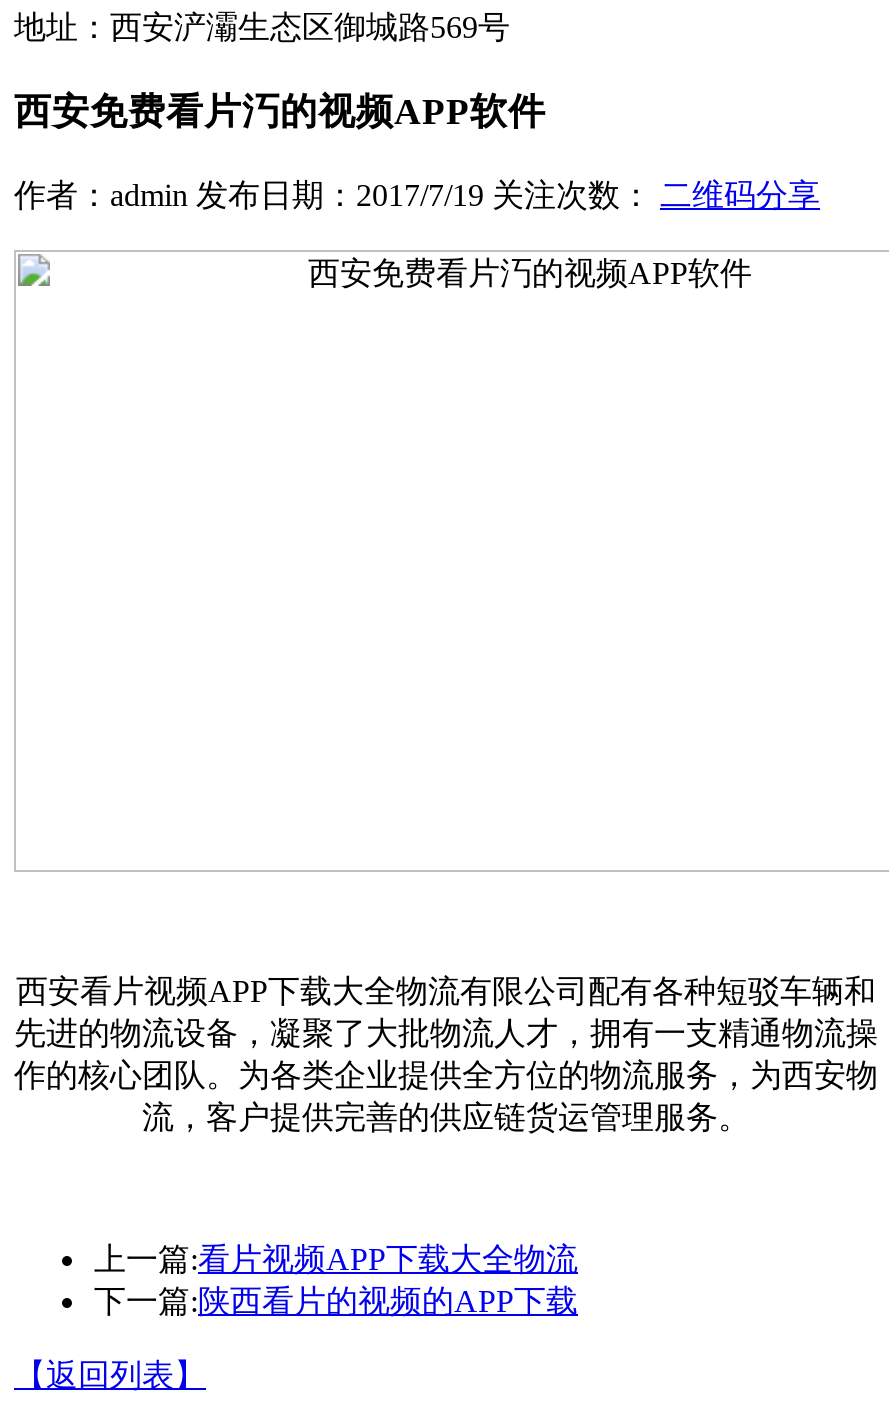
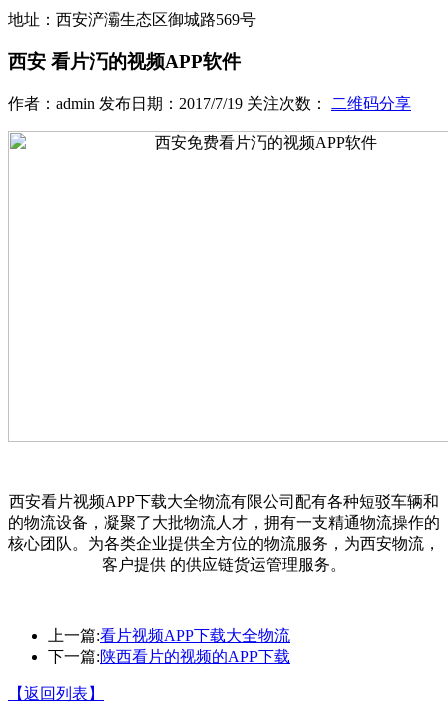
[14,91,546,133] 西安免费看片汅的视频APP软件 -> [8,51,241,72] 西安 看片汅的视频APP软件
[14,1016,878,1134] 先进的物流设备，凝聚了大批物流人才，拥有一支精通物流操 | 作的核心团队。为各类企业提供全方位的物流服务，为西安物 | 流，客户提供完善的供应链货运管理服务。 -> [8,514,440,573] 的物流设备，凝聚了大批物流人才，拥有一支精通物流操作的 | 核心团队。为各类企业提供全方位的物流服务，为西安物流， | 客户提供 的供应链货运管理服务。

